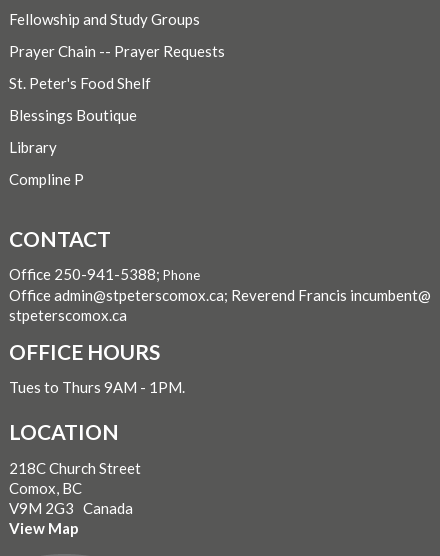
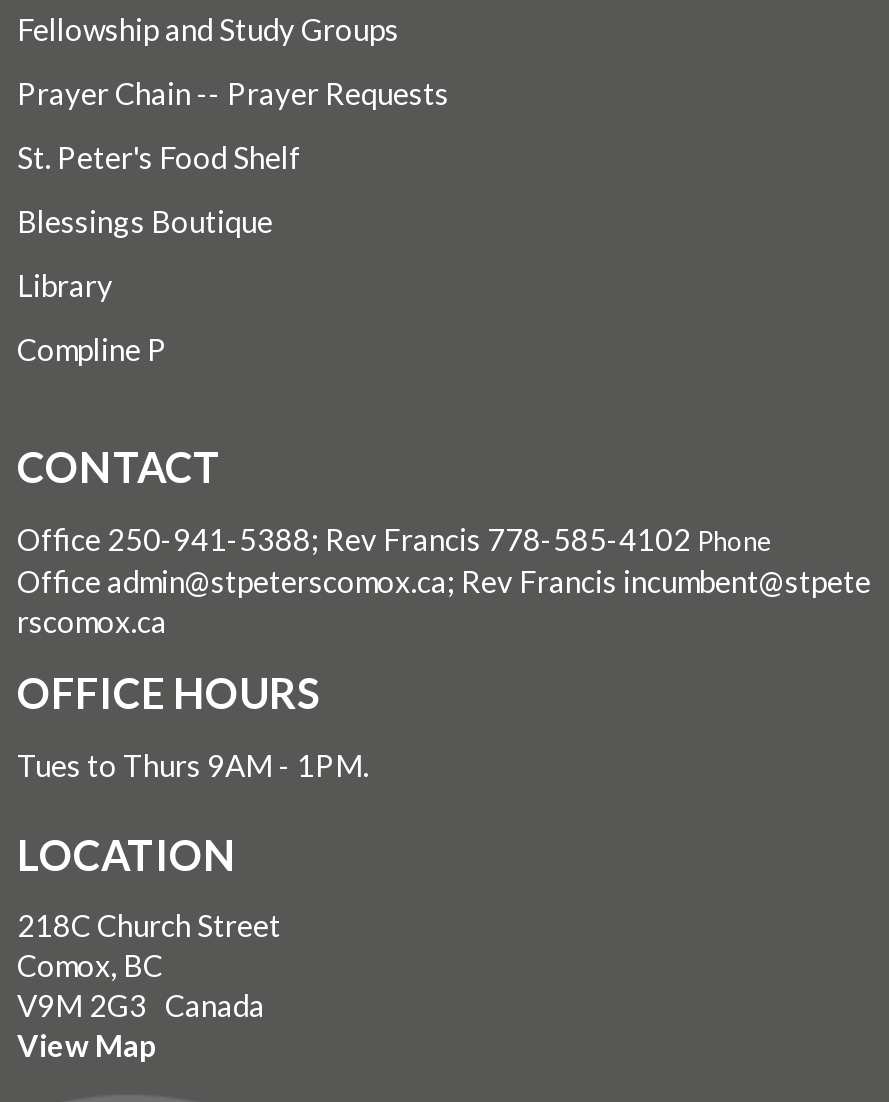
[9,265,431,324] Office 250-941-5388; Phone | Office admin@stpeterscomox.ca; Reverend Francis incumbent@ | stpeterscomox.ca -> [17,520,871,638] Office 250-941-5388; Rev Francis 778-585-4102 Phone | Office admin@stpeterscomox.ca; Rev Francis incumbent@stpete | rscomox.ca

